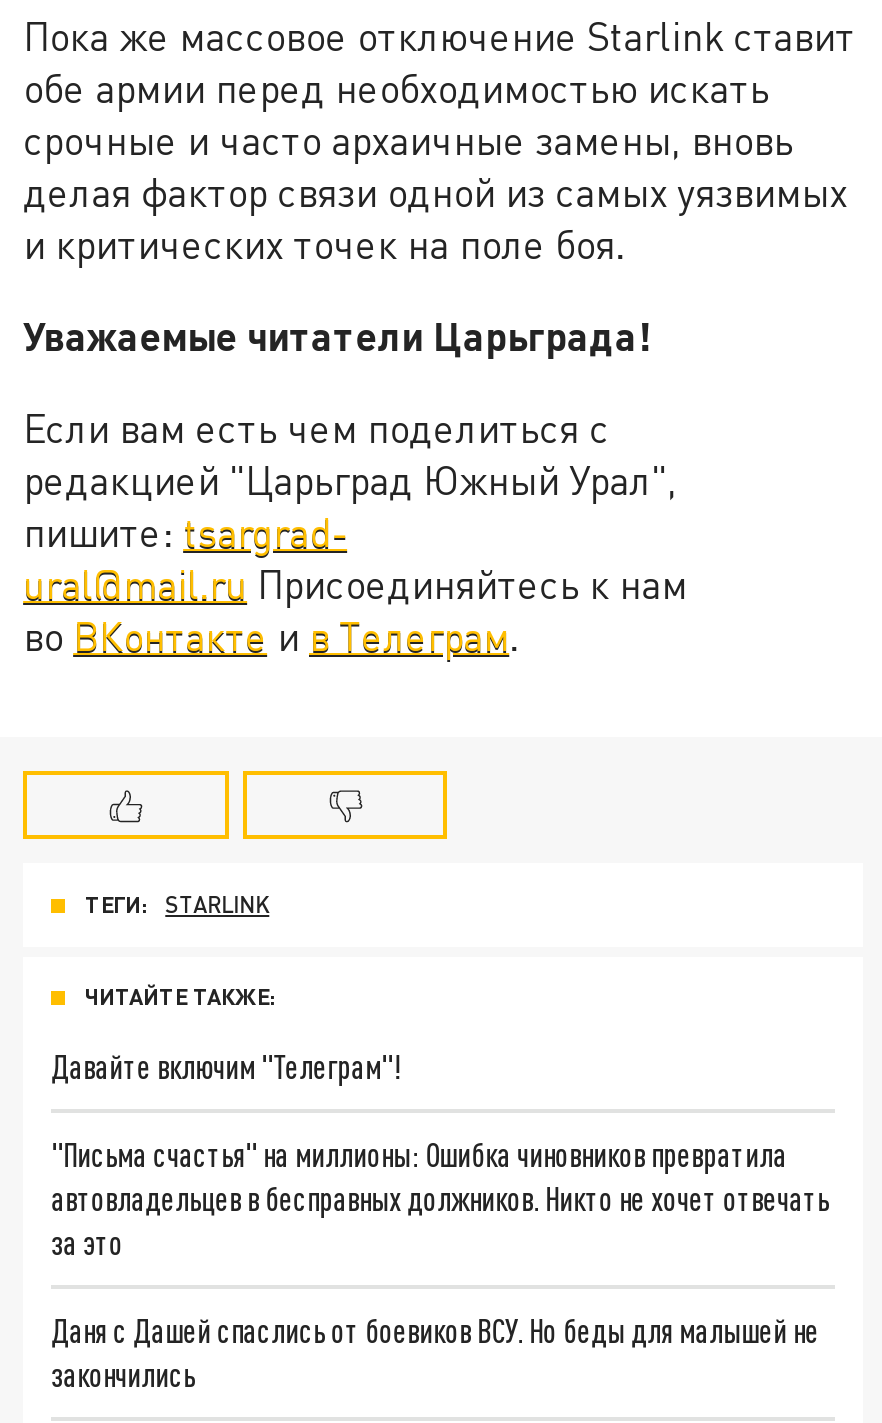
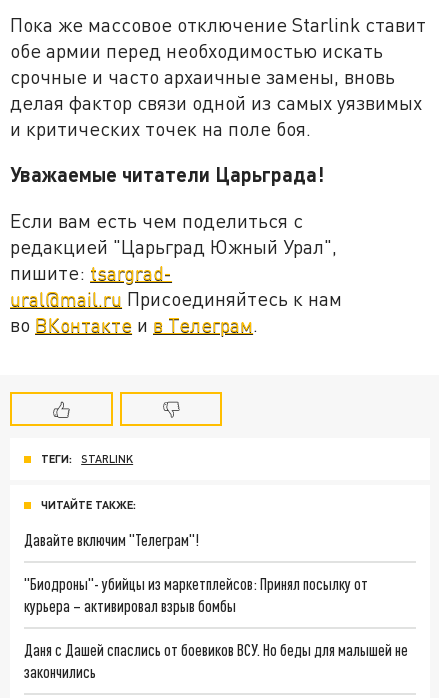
[51,1135,829,1261] "Письма счастья" на миллионы: Ошибка чиновников превратила | автовладельцев в бесправных должников. Никто не хочет отвечать | за это -> [24,574,368,615] "Биодроны"- убийцы из маркетплейсов: Принял посылку от | курьера – активировал взрыв бомбы

